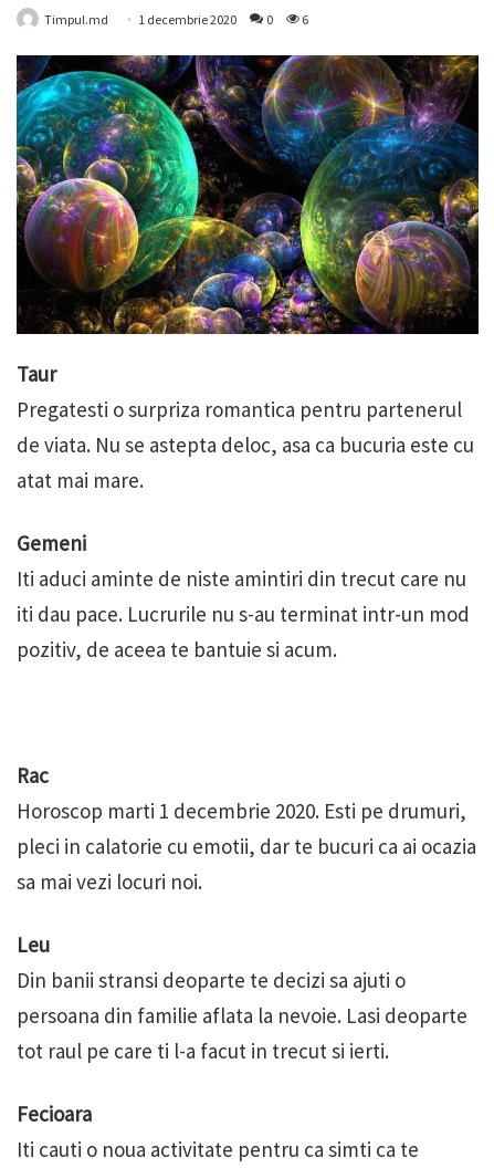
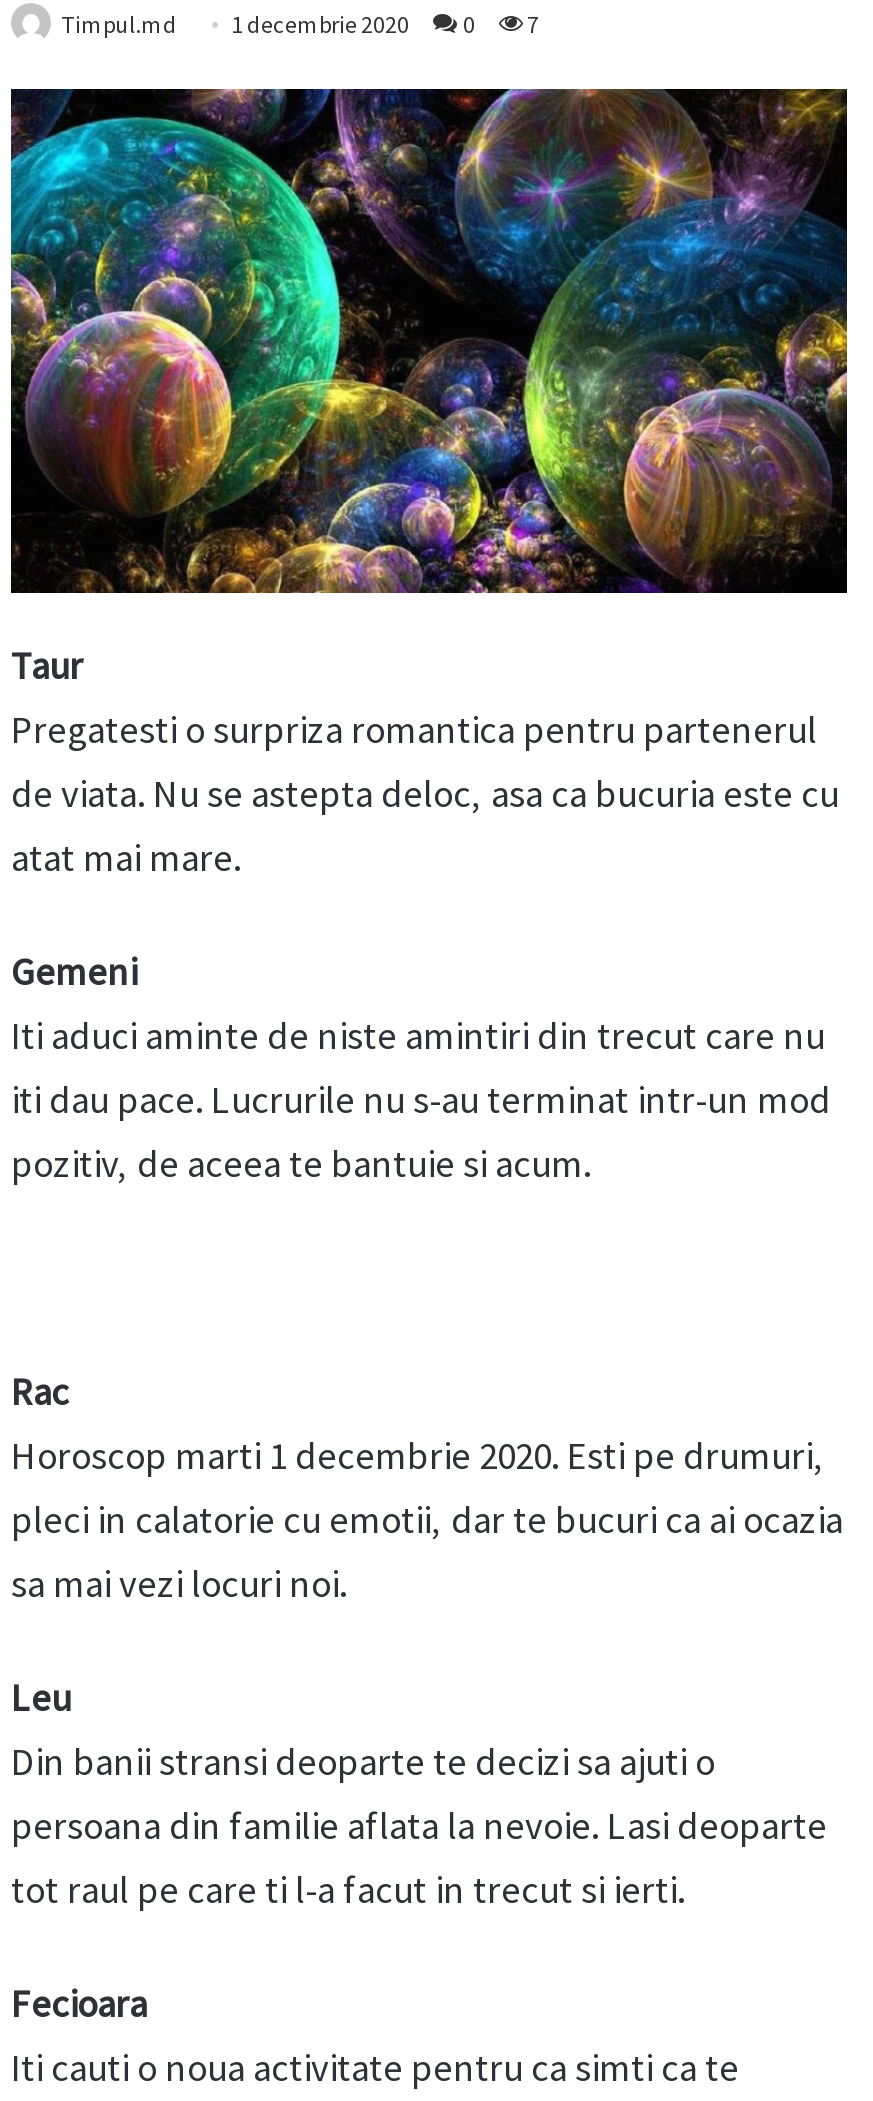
[44,12,308,28] Timpul.md 1 decembrie 2020 0 6 -> [61,10,539,40] Timpul.md 1 decembrie 2020 0 7

